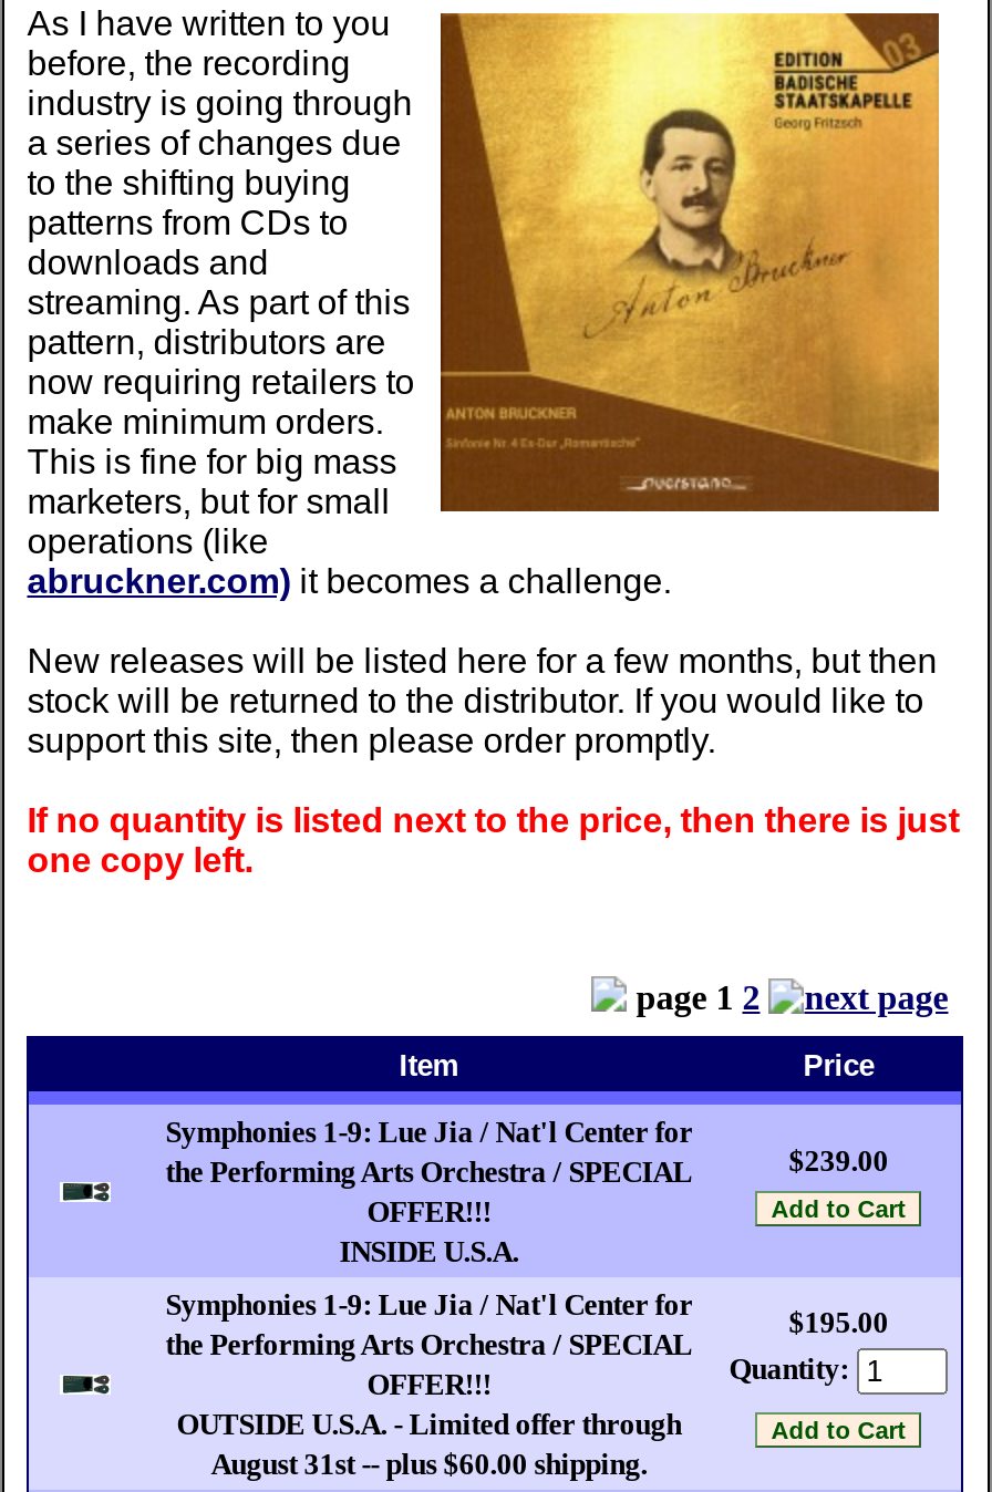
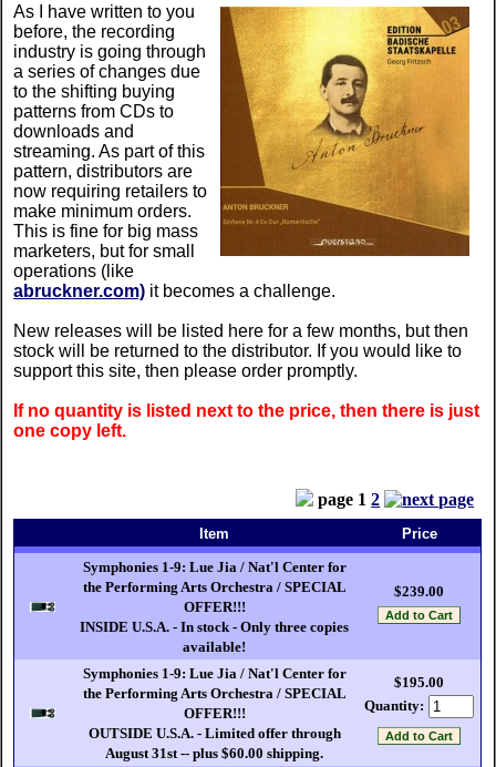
[339,1235,519,1268] INSIDE U.S.A. -> [80,618,349,655] INSIDE U.S.A. - In stock - Only three copies | available!

